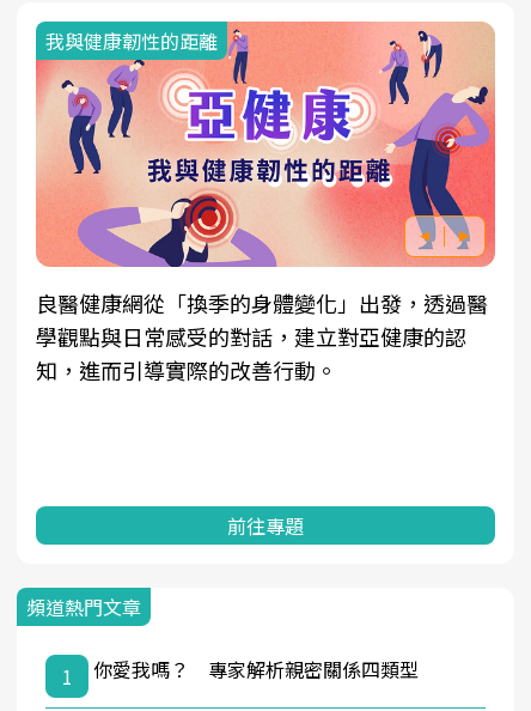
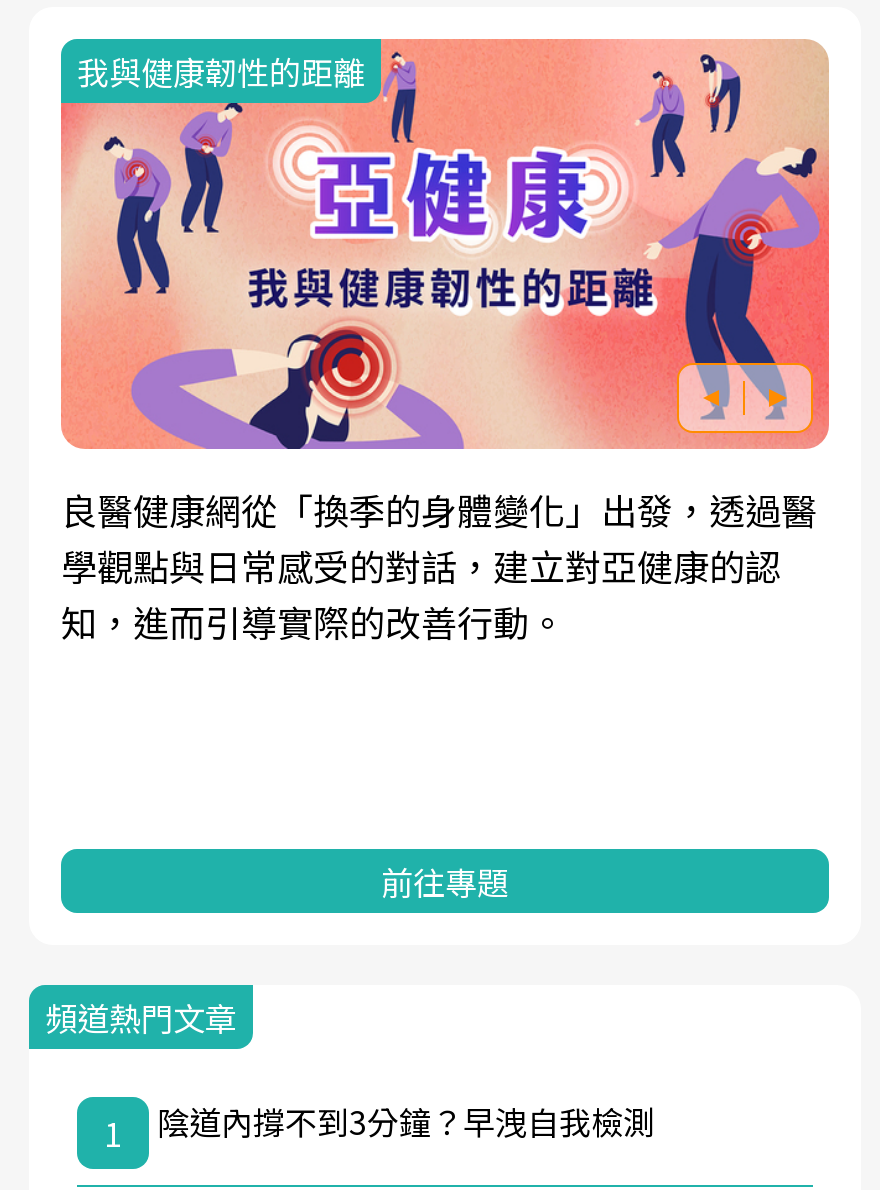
[93,654,419,683] 你愛我嗎？ 專家解析親密關係四類型 -> [157,1096,655,1144] 陰道內撐不到3分鐘？早洩自我檢測

